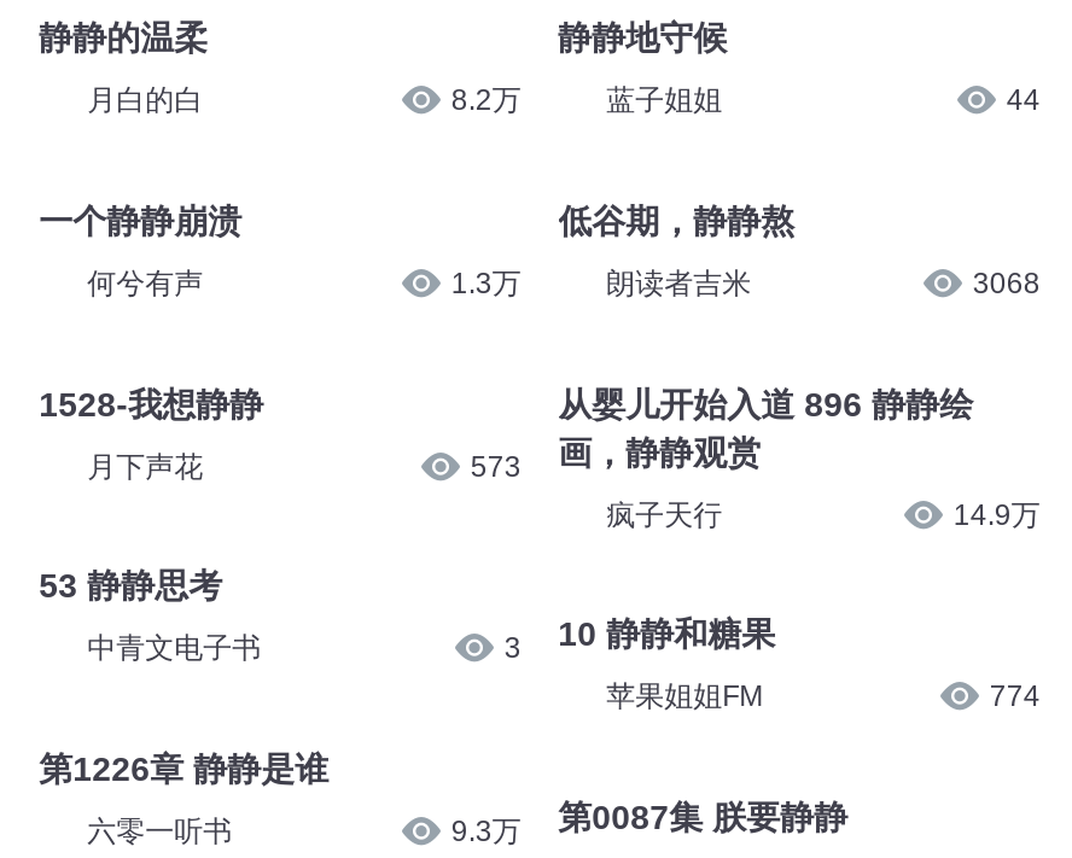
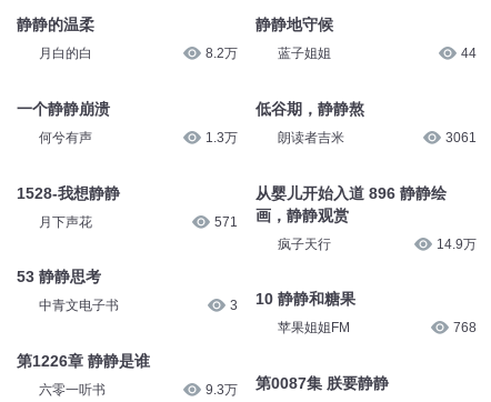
[973,267,1040,300] 3068 -> [446,130,477,145] 3061
[471,432,761,483] 573 画，静静观赏 -> [215,206,348,229] 571 画，静静观赏
[990,680,1040,714] 774 -> [454,320,477,336] 768

